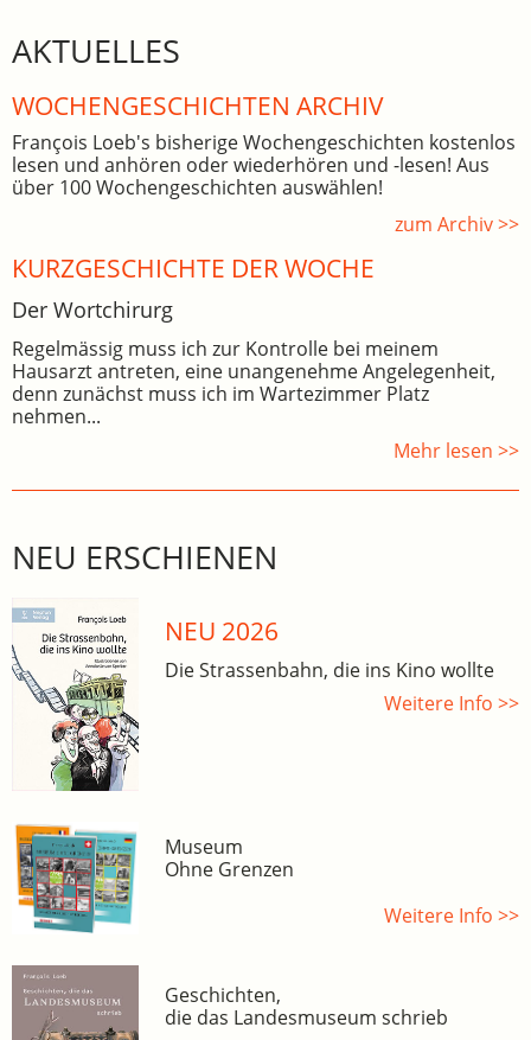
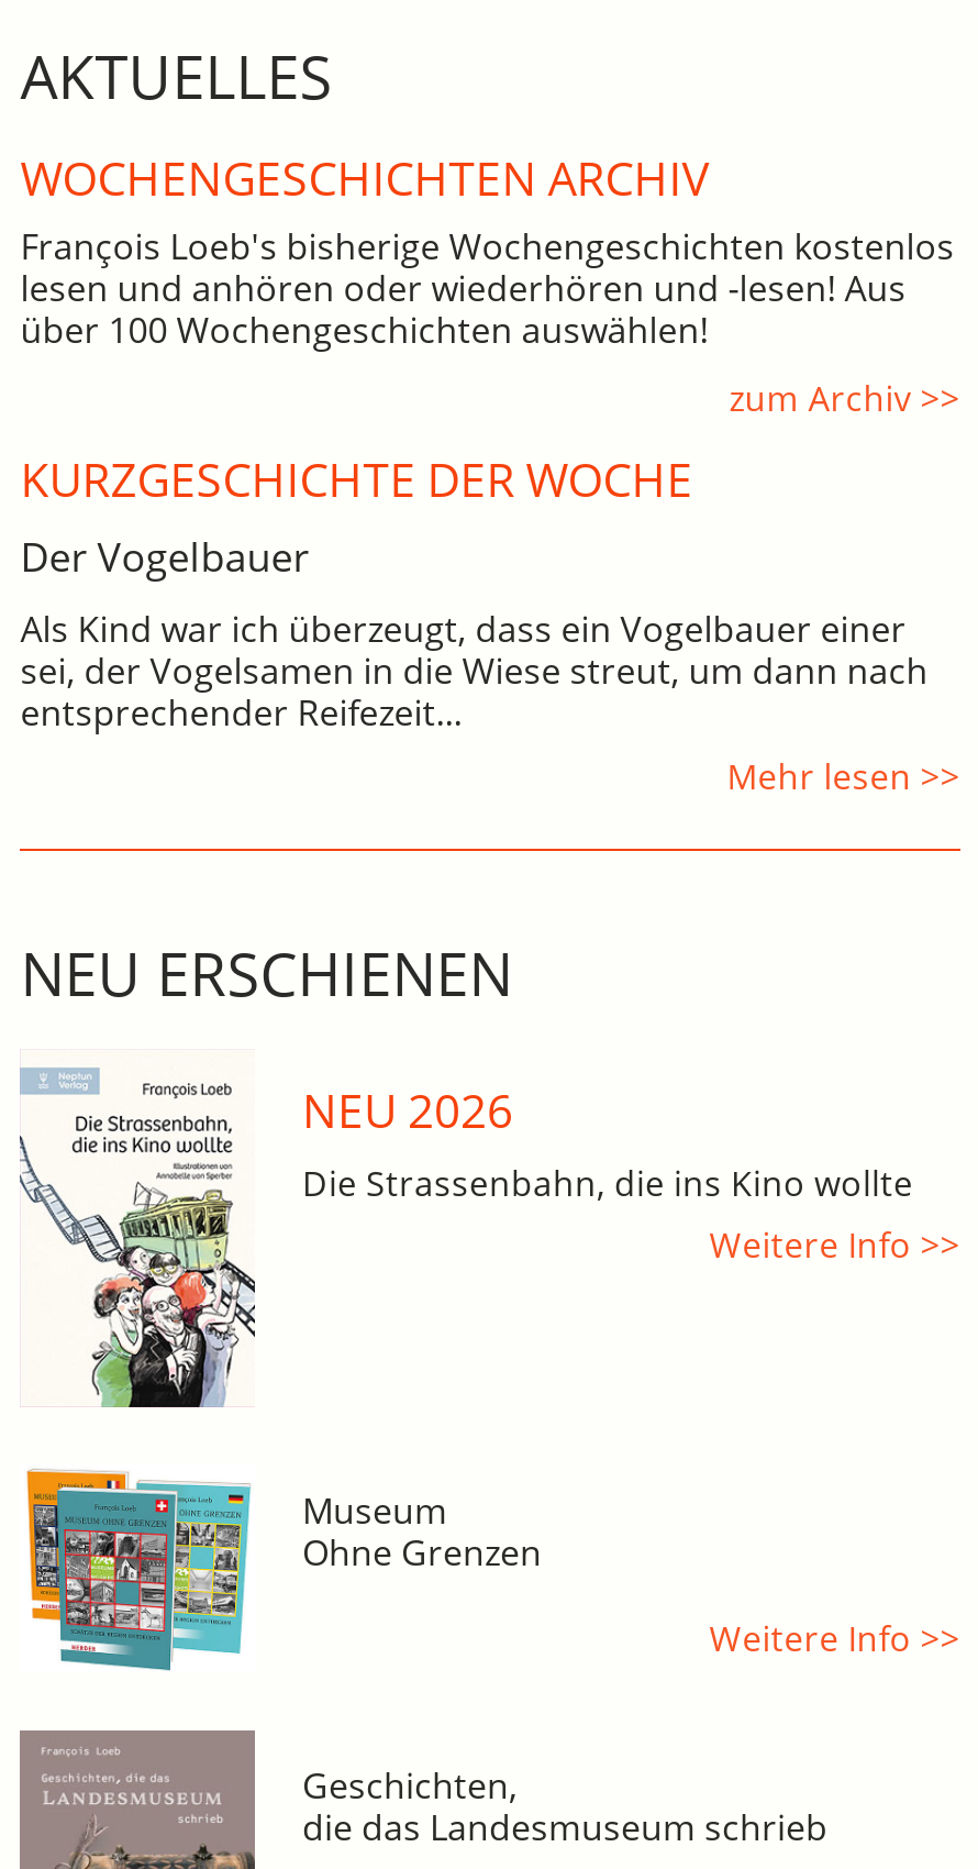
[12,295,496,429] Der Wortchirurg | Regelmässig muss ich zur Kontrolle bei meinem | Hausarzt antreten, eine unangenehme Angelegenheit, | denn zunächst muss ich im Wartezimmer Platz | nehmen... -> [20,529,928,736] Der Vogelbauer | Als Kind war ich überzeugt, dass ein Vogelbauer einer | sei, der Vogelsamen in die Wiese streut, um dann nach | entsprechender Reifezeit...

